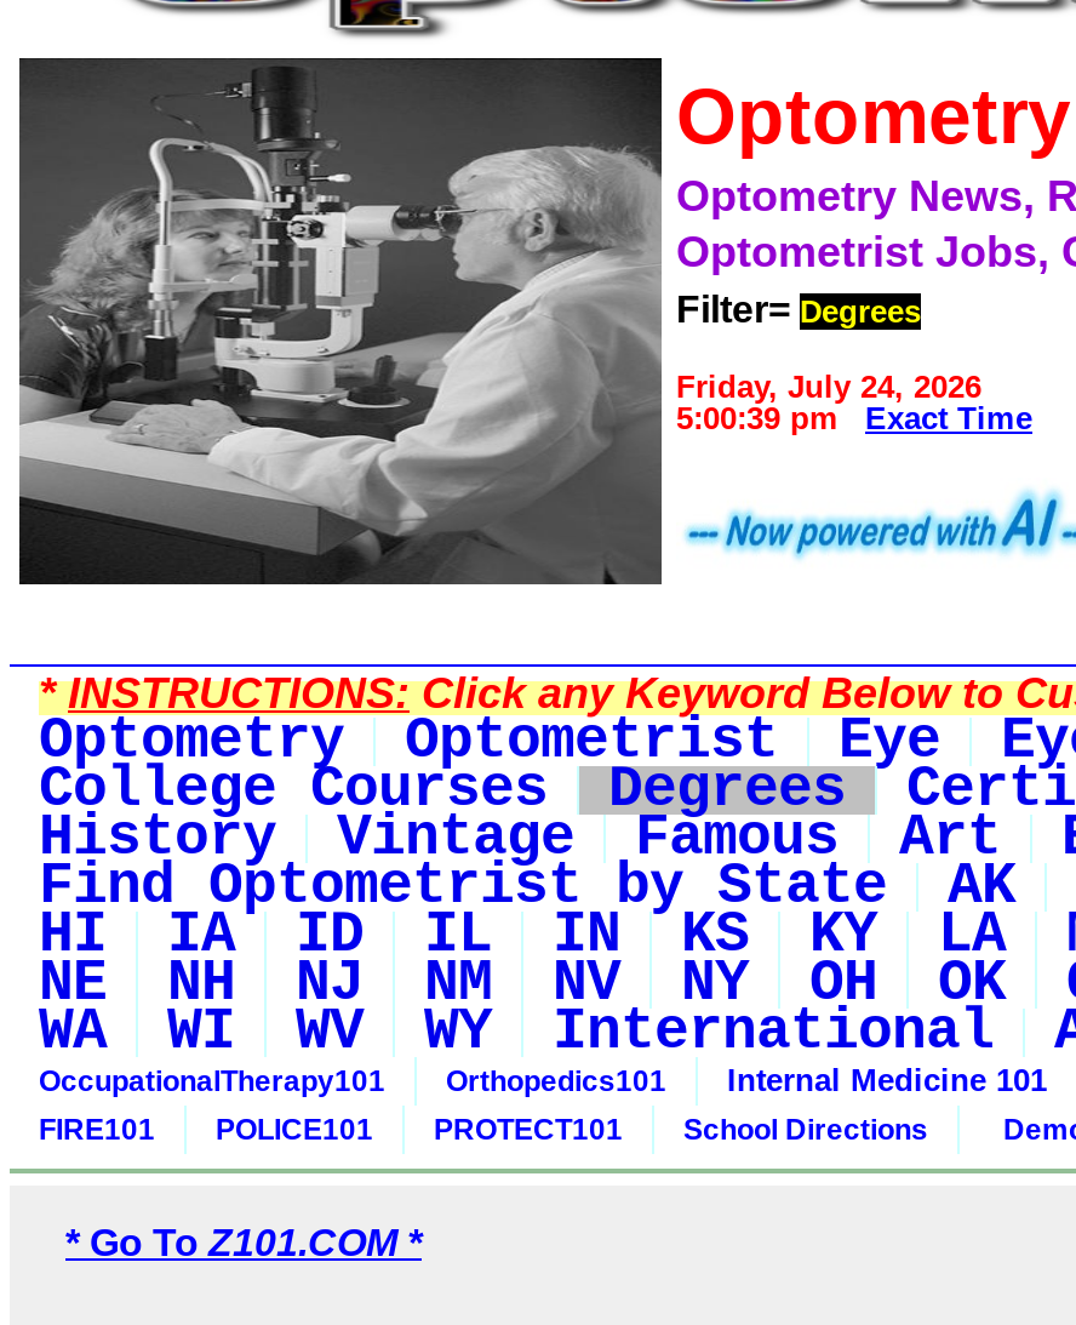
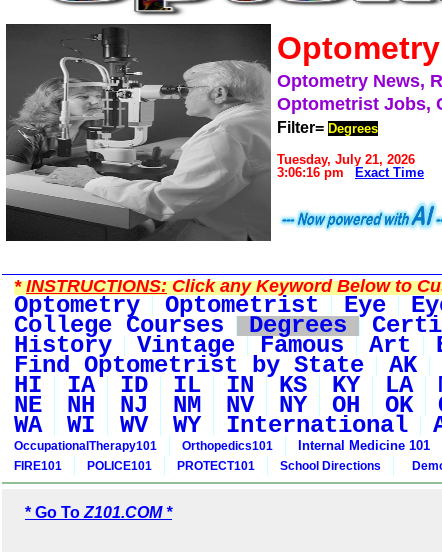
[676,369,981,405] Friday, July 24, 2026 -> [277,152,415,167] Tuesday, July 21, 2026
[676,400,1032,436] 5:00:39 pm Exact Time -> [277,165,424,180] 3:06:16 pm Exact Time

